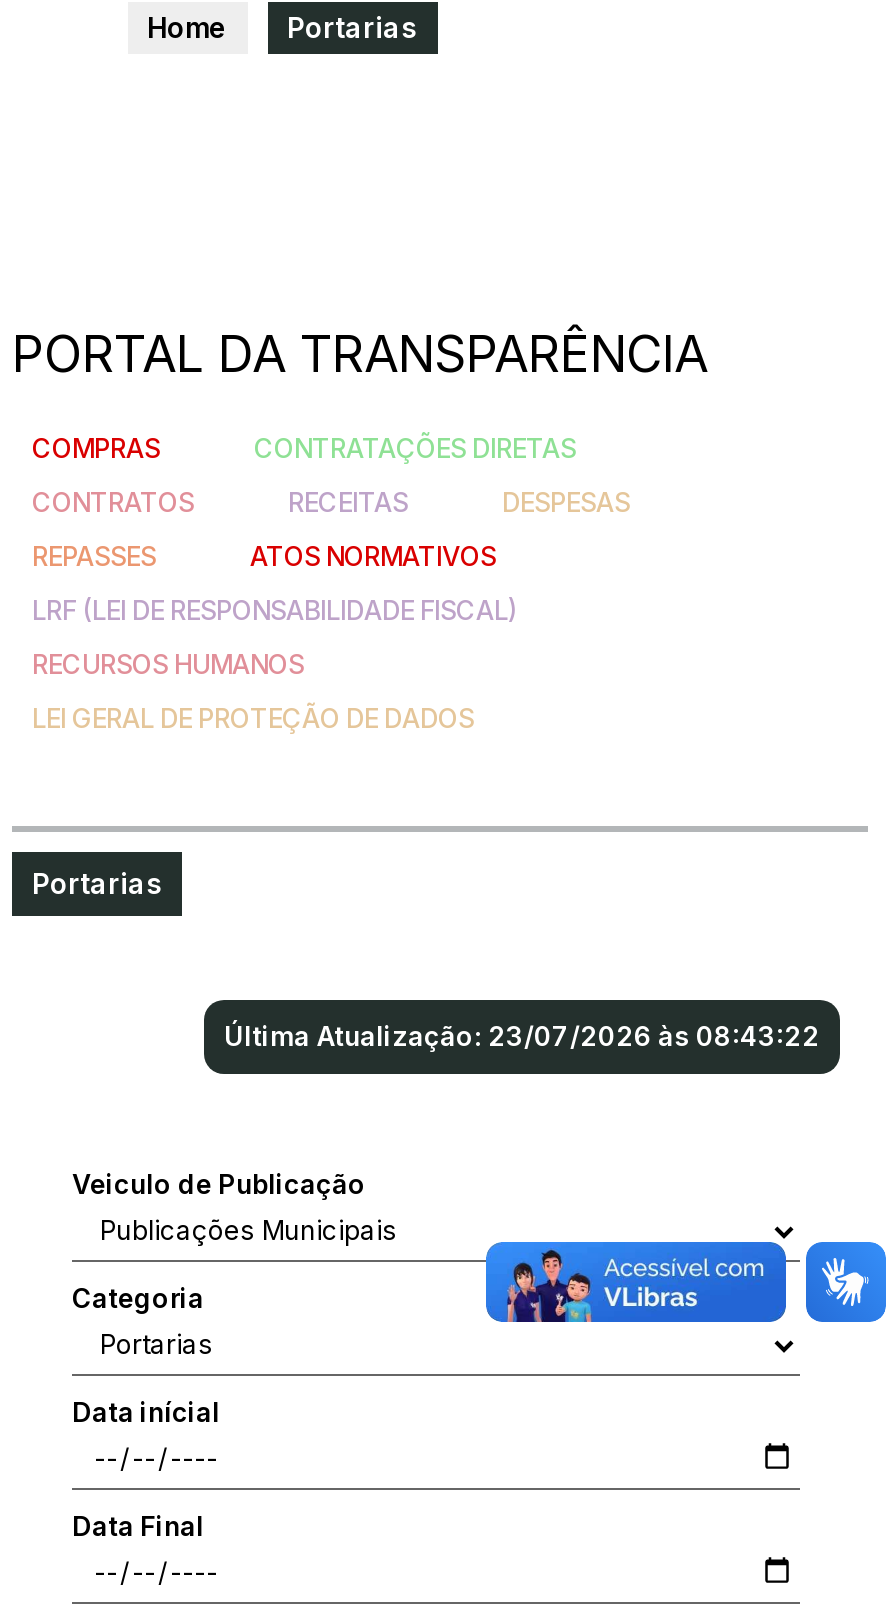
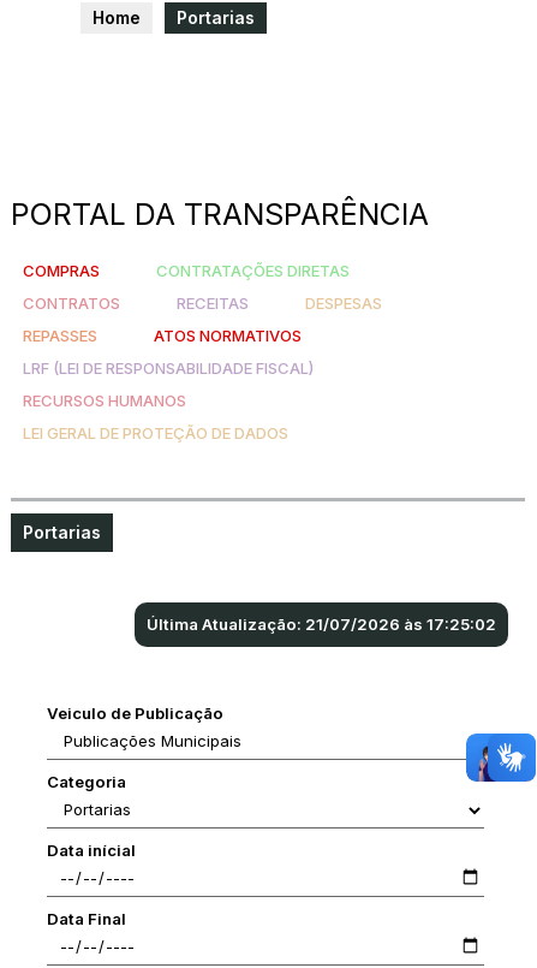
[224,1019,820,1051] Última Atualização: 23/07/2026 às 08:43:22 -> [147,614,496,633] Última Atualização: 21/07/2026 às 17:25:02
[484,1218,882,1324] [image] -> [296,732,533,796] [image]

